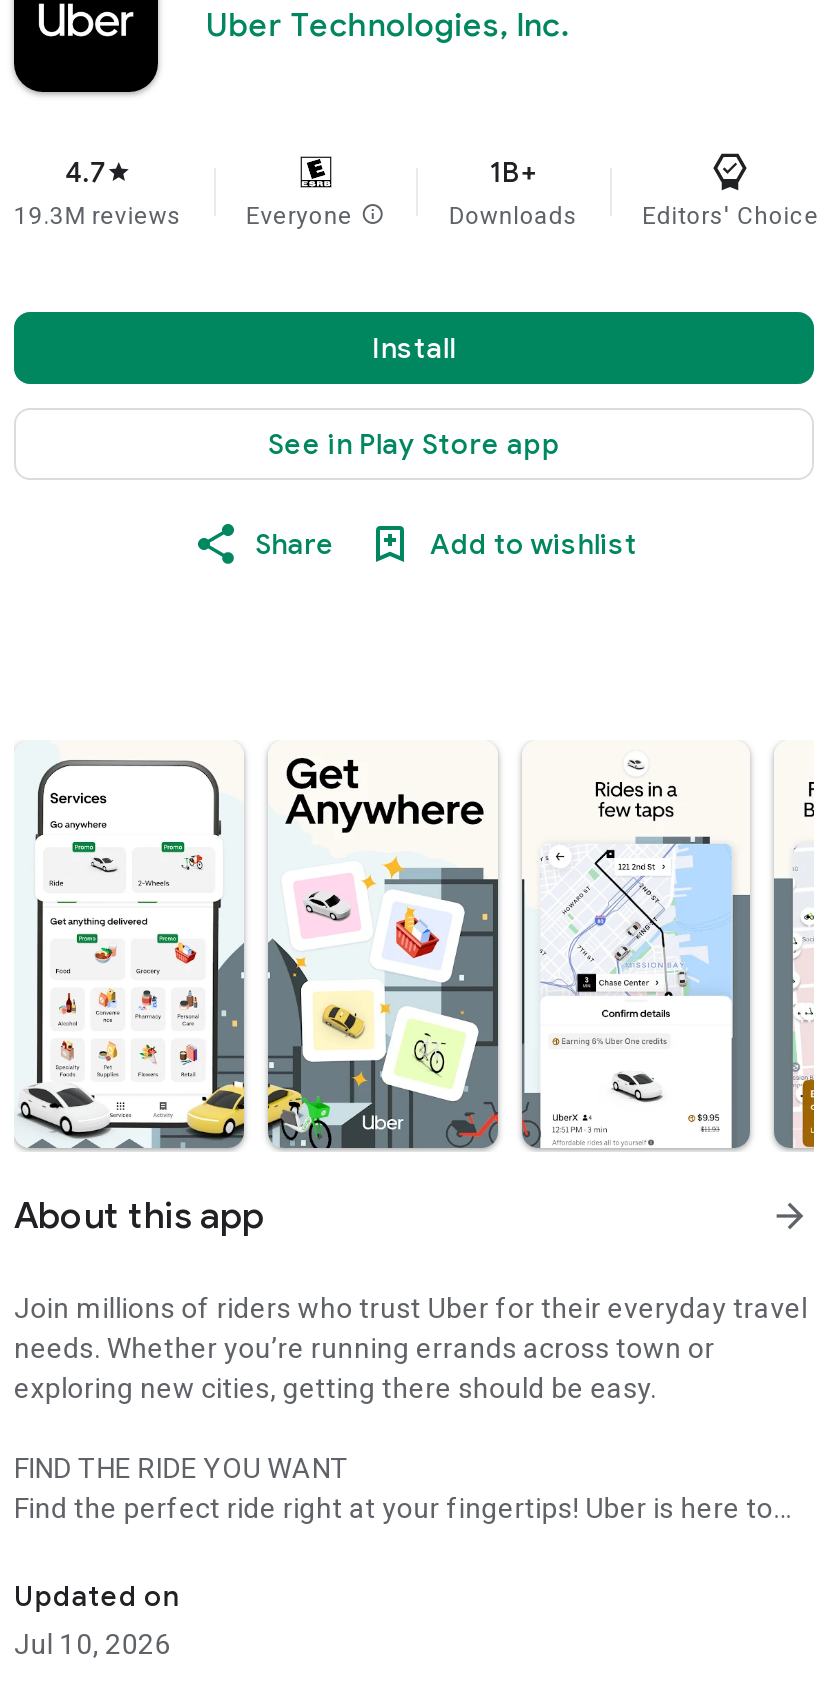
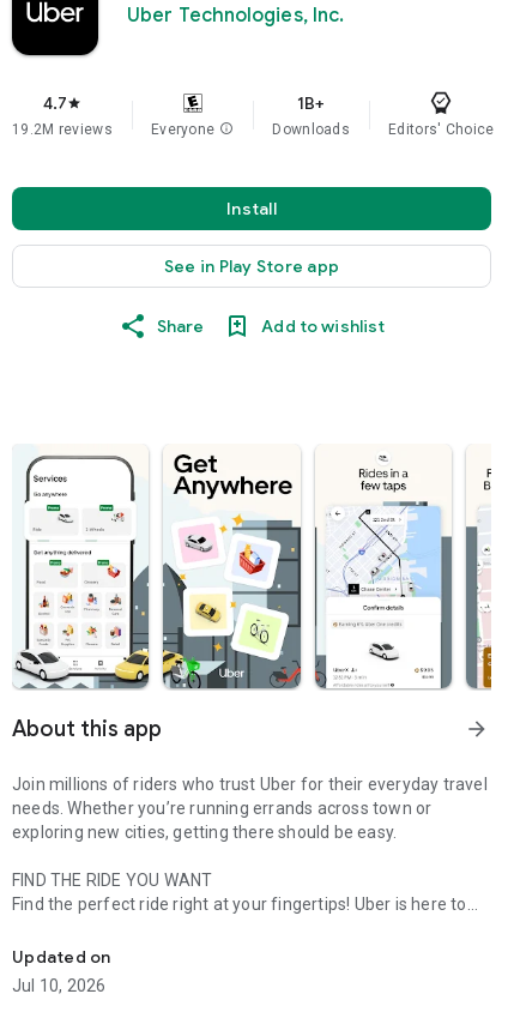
[14,202,182,230] 19.3M reviews -> [12,121,113,138] 19.2M reviews

